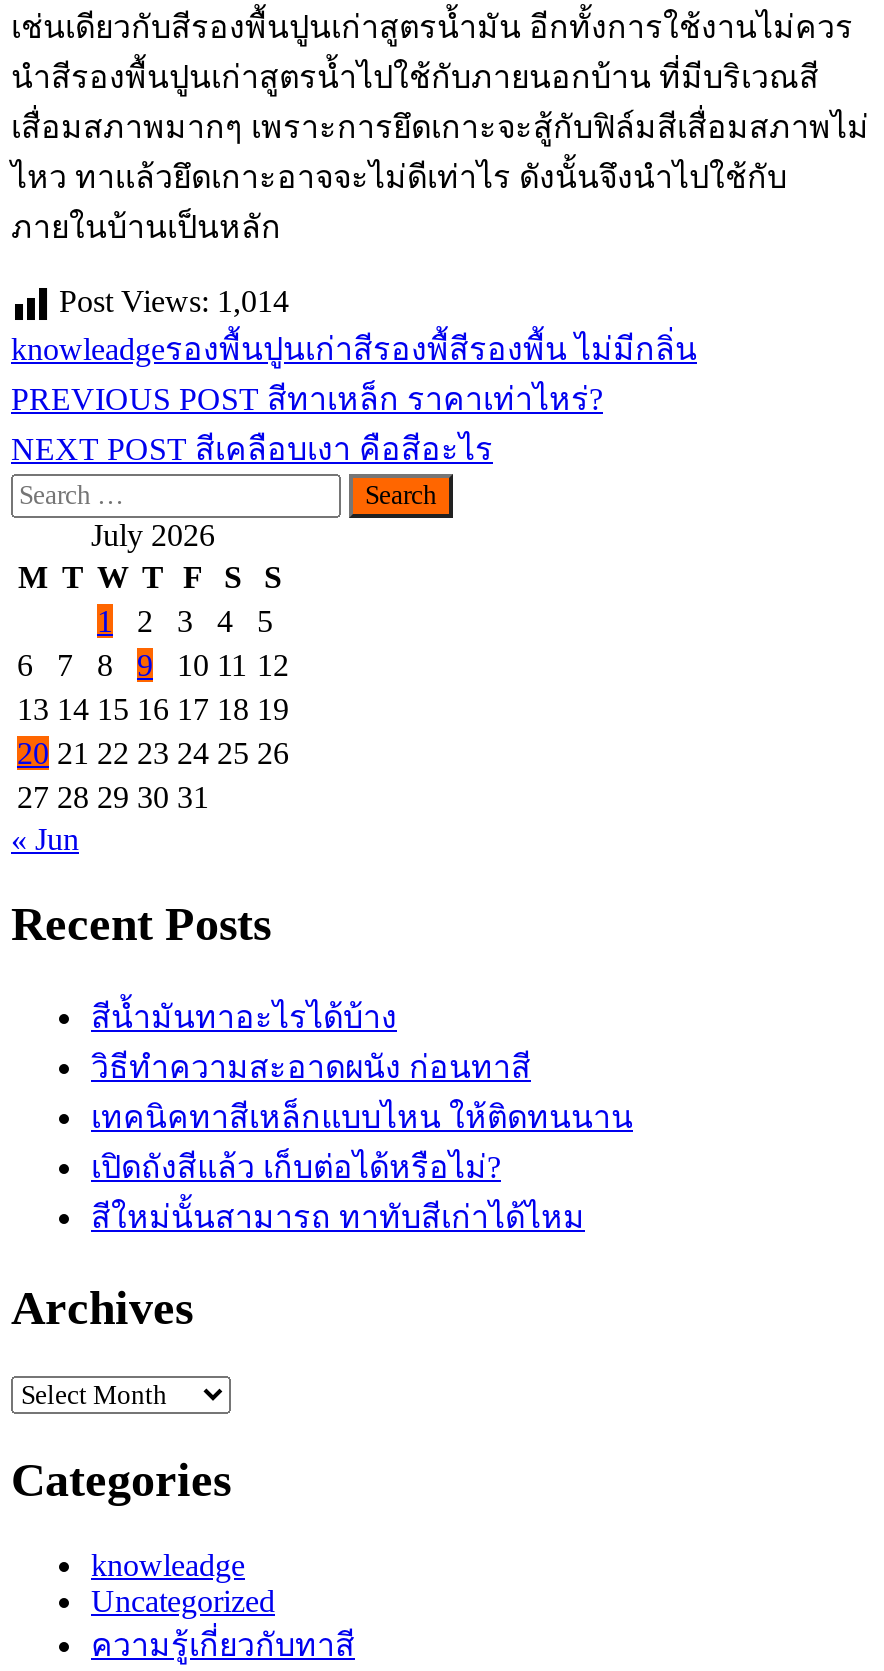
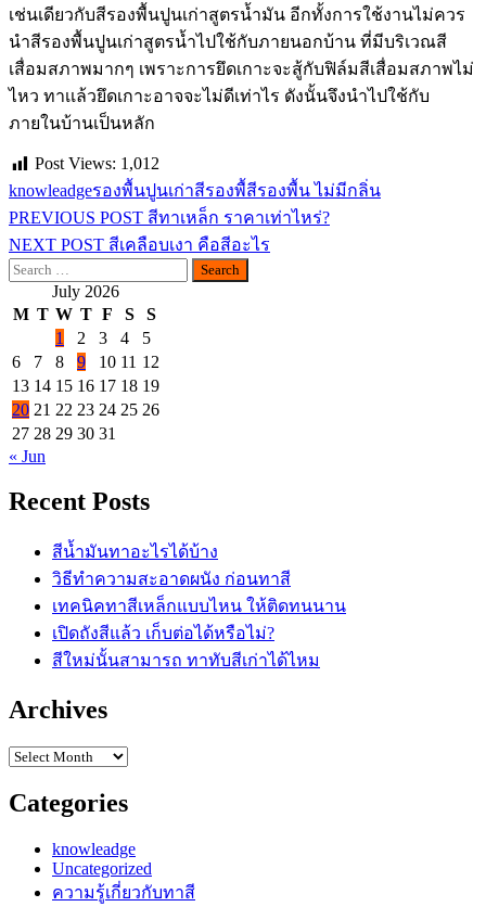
[59,284,289,318] Post Views: 1,014 -> [35,154,159,173] Post Views: 1,012

